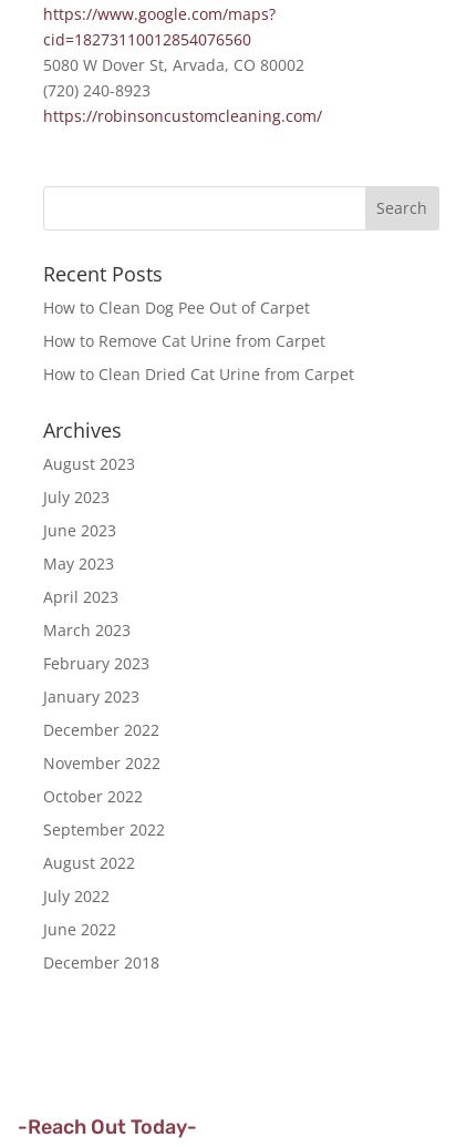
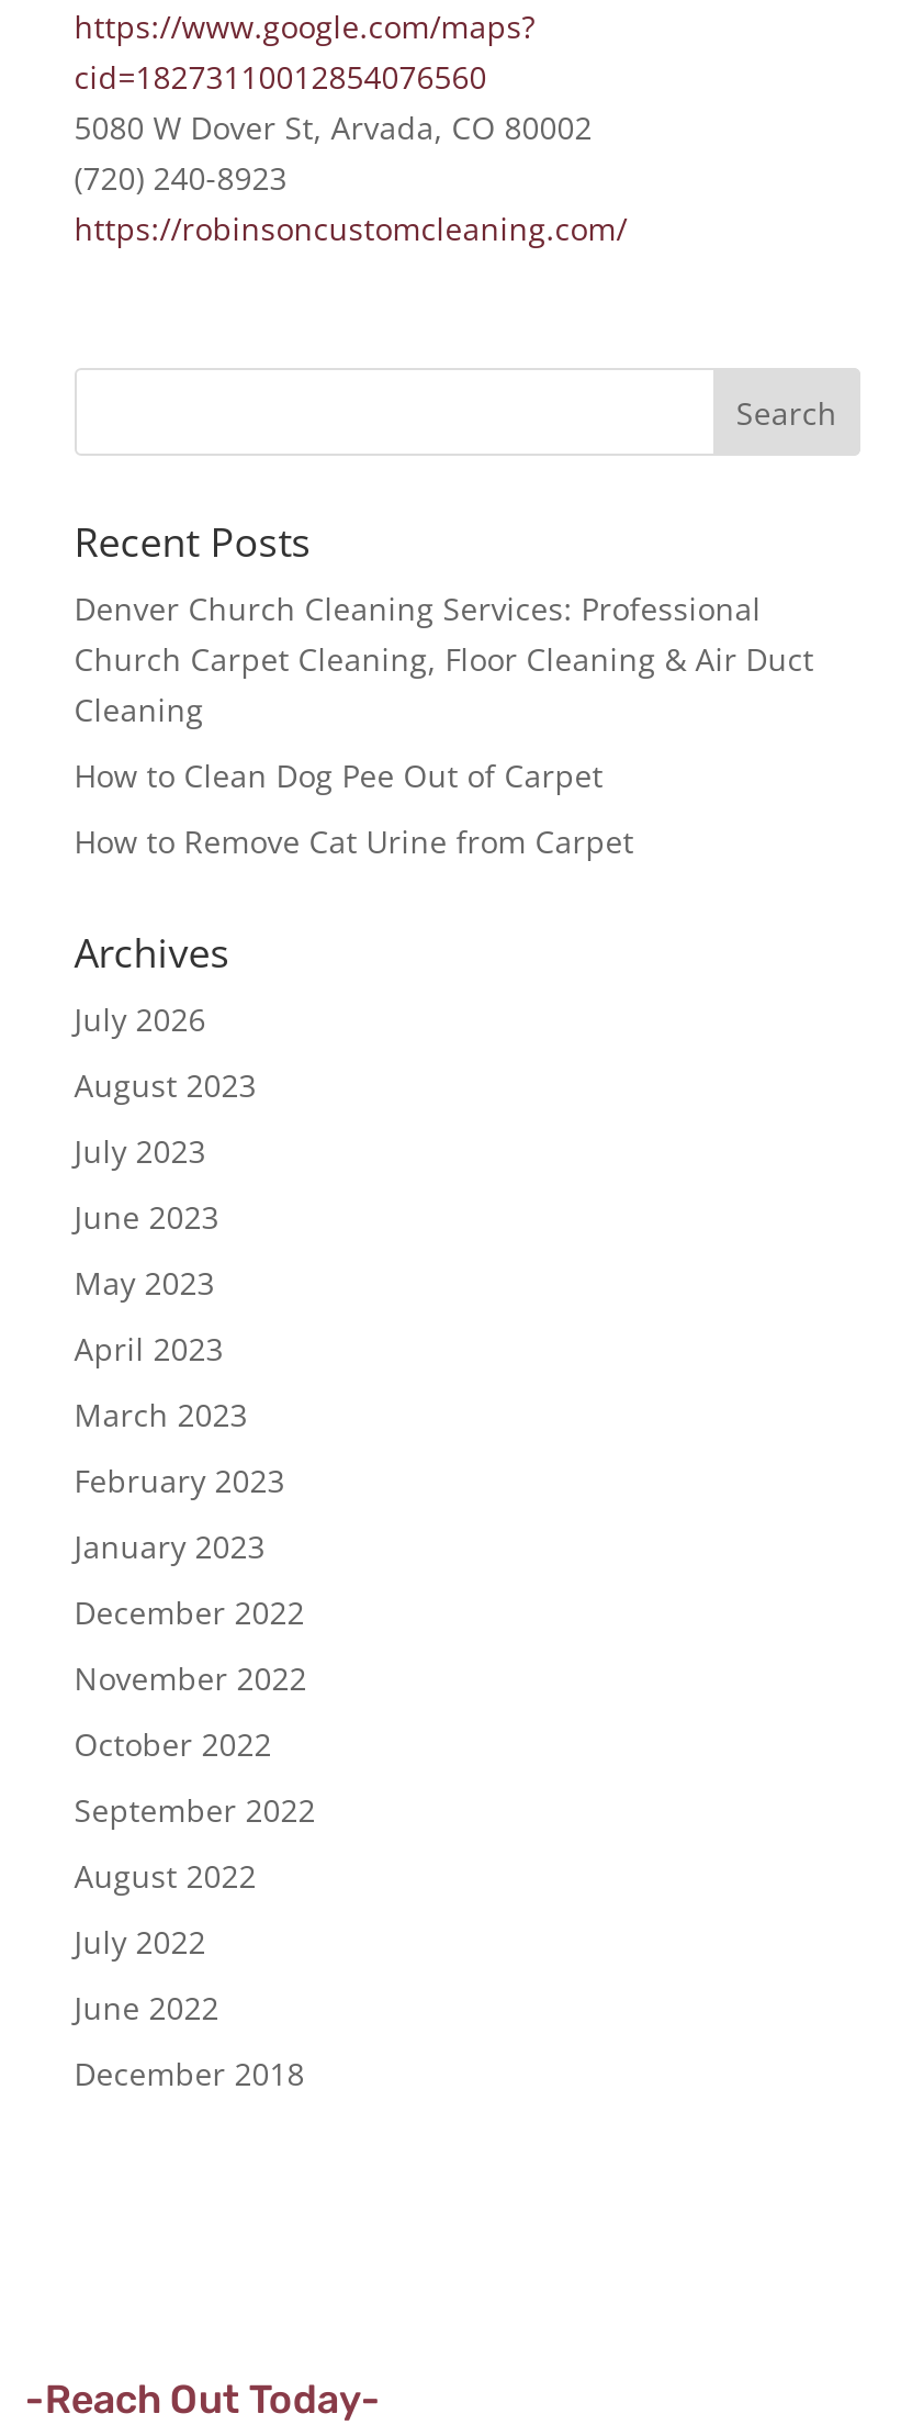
none -> [74,588,814,731] Denver Church Cleaning Services: Professional | Church Carpet Cleaning, Floor Cleaning & Air Duct | Cleaning
[43,363,354,384] How to Clean Dried Cat Urine from Carpet -> none
none -> [74,999,206,1041] July 2026

